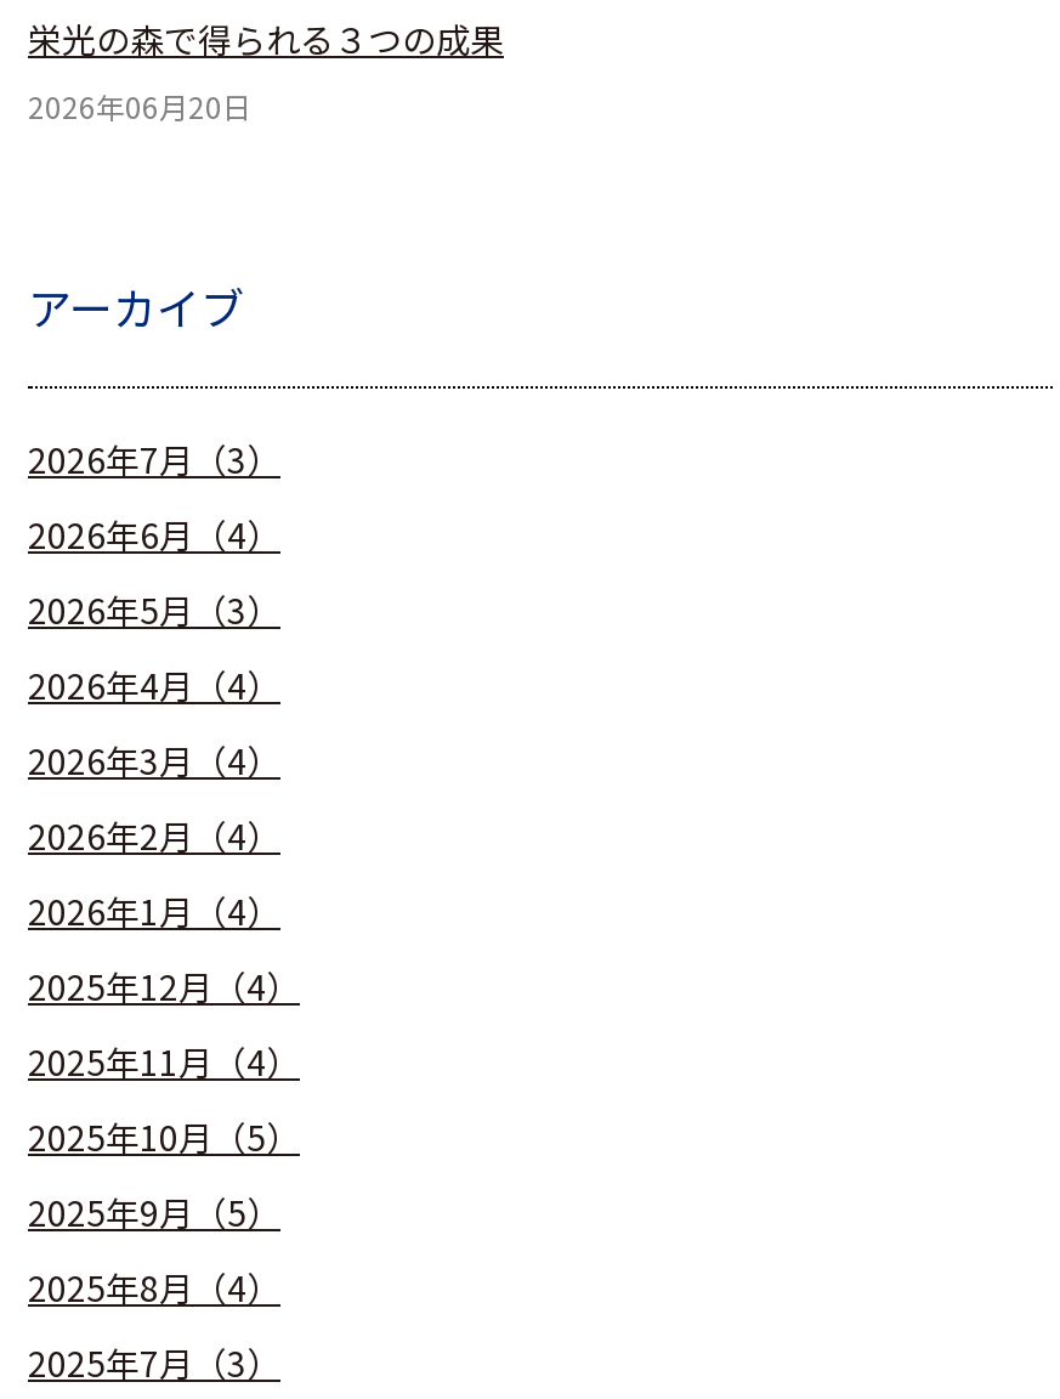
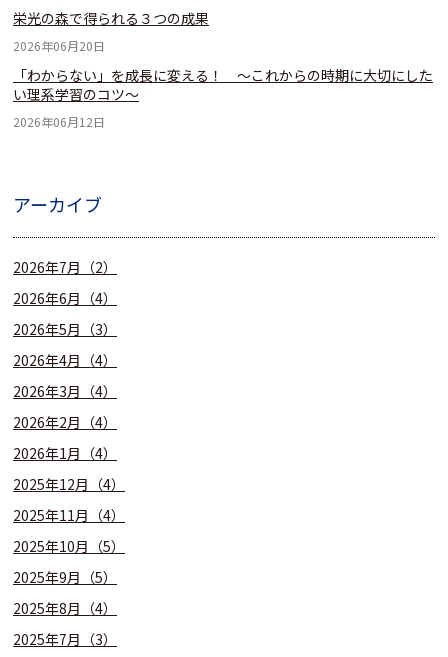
none -> [13,65,433,130] 「わからない」を成長に変える！ ～これからの時期に大切にした | い理系学習のコツ～ | 2026年06月12日
[28,435,280,484] 2026年7月（3） -> [13,257,117,277] 2026年7月（2）

